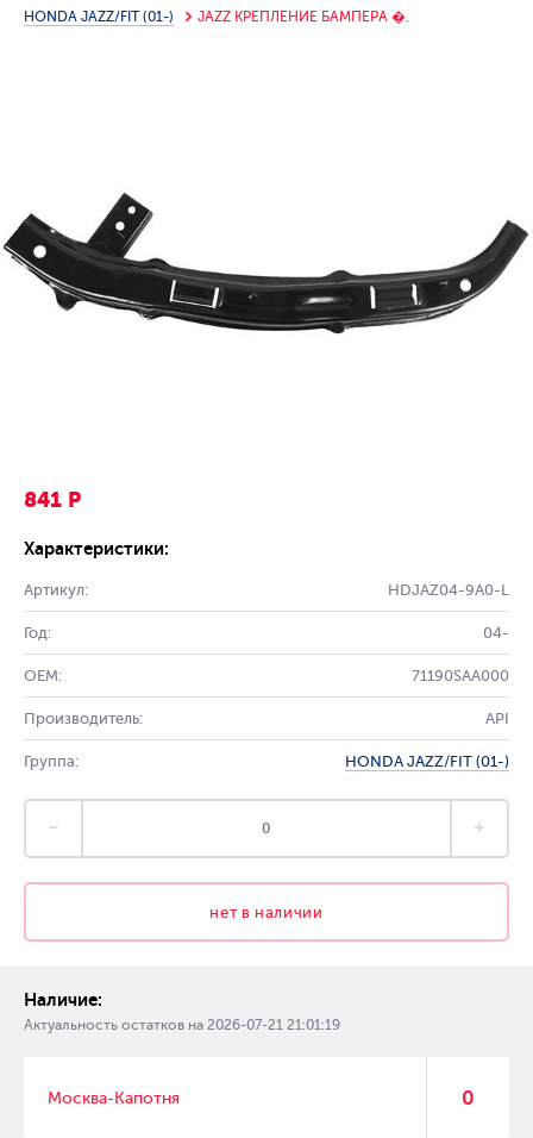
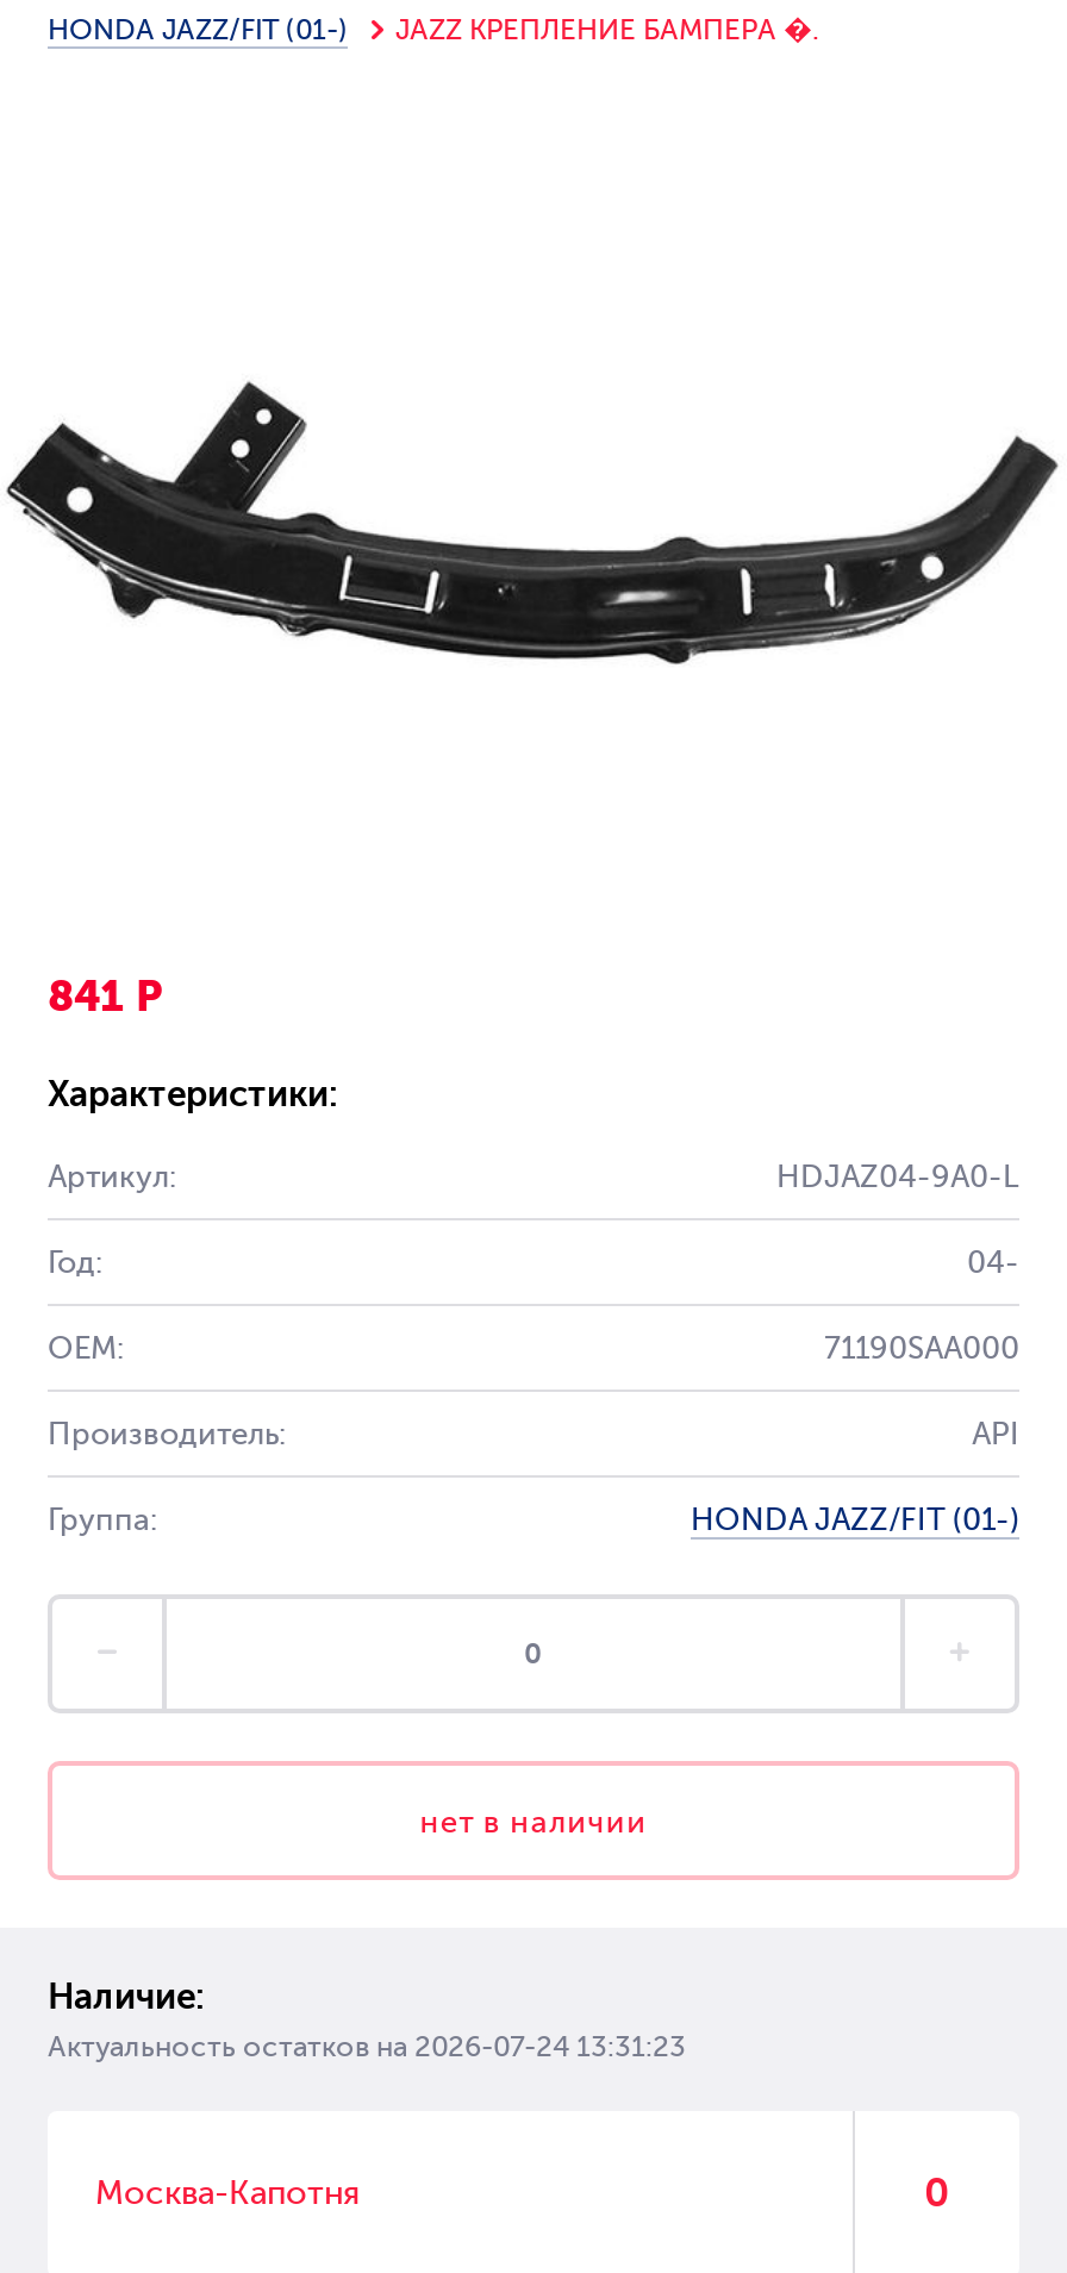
[24,1017,340,1033] Актуальность остатков на 2026-07-21 21:01:19 -> [48,2030,686,2063] Актуальность остатков на 2026-07-24 13:31:23

